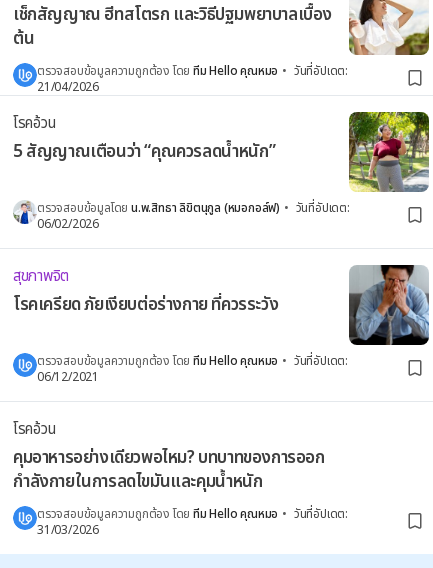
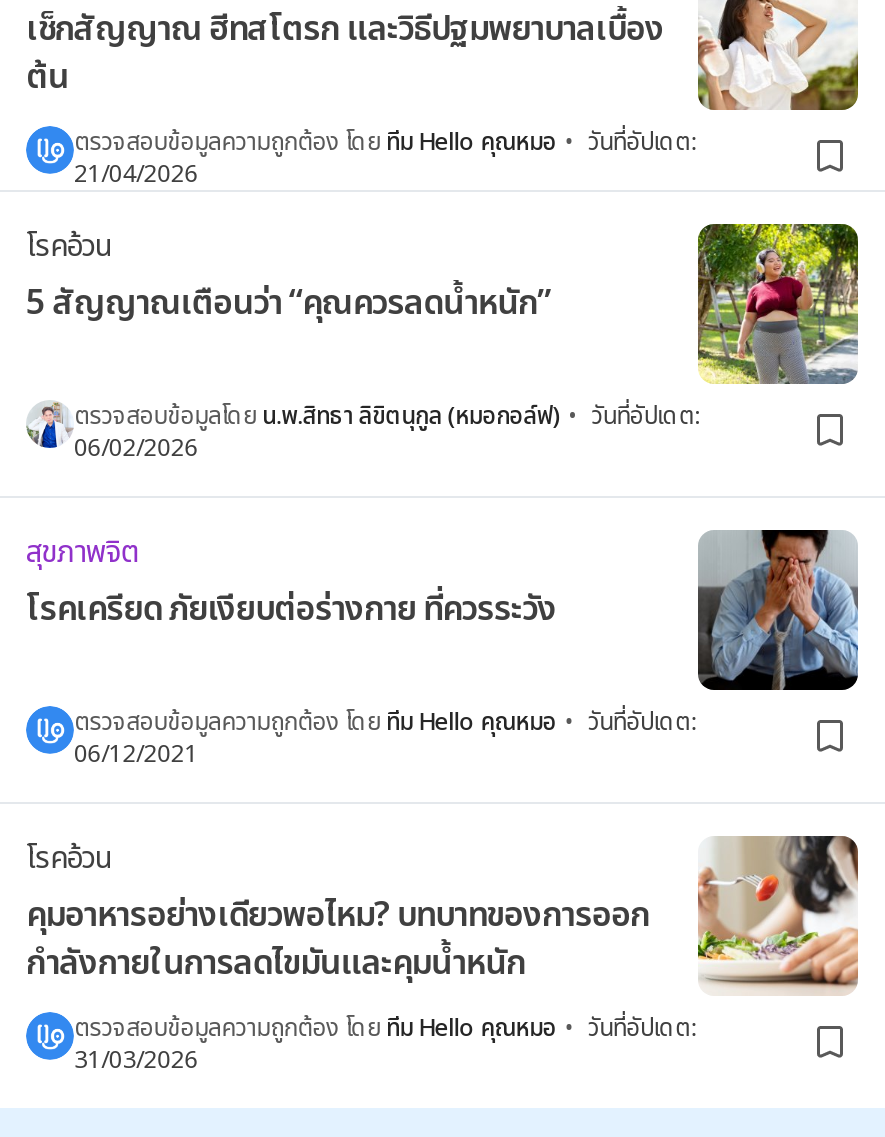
none -> [696,834,860,996] [image]

